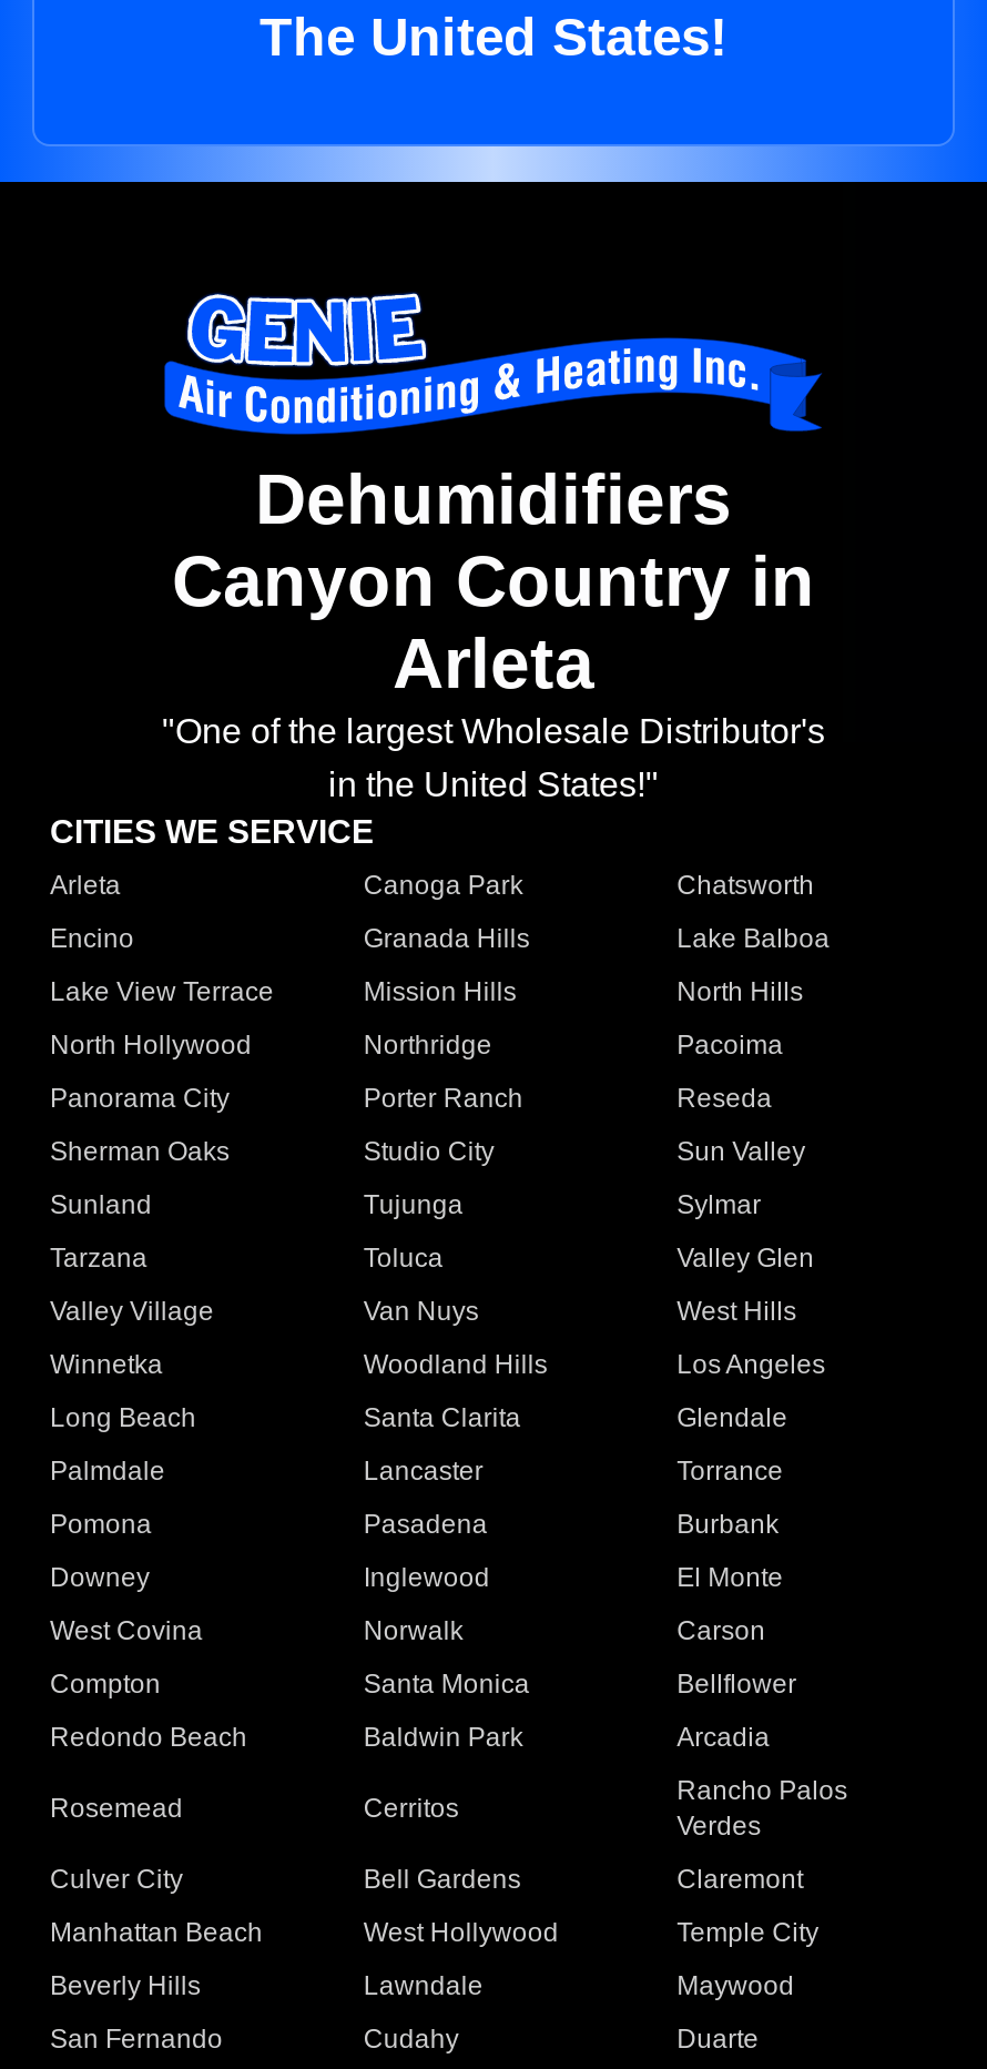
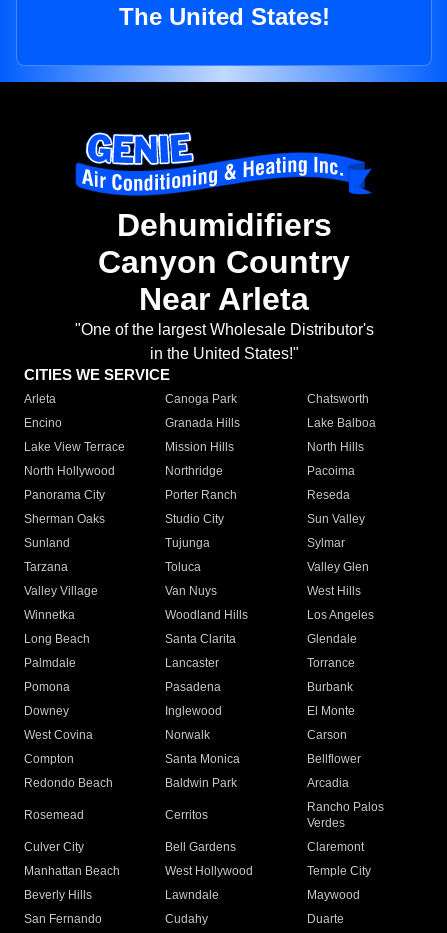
[172,542,815,704] Canyon Country in | Arleta -> [98,244,350,317] Canyon Country | Near Arleta

